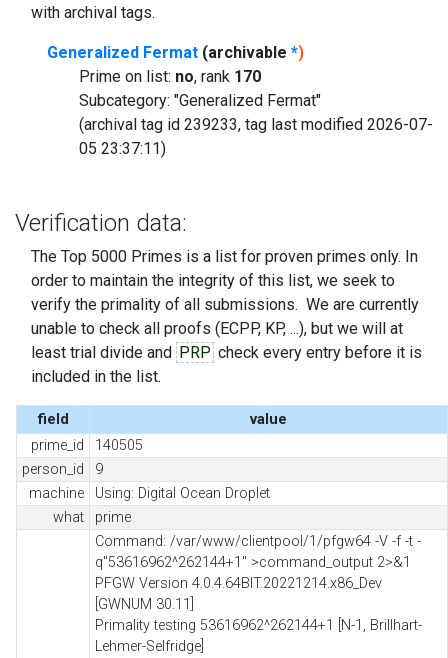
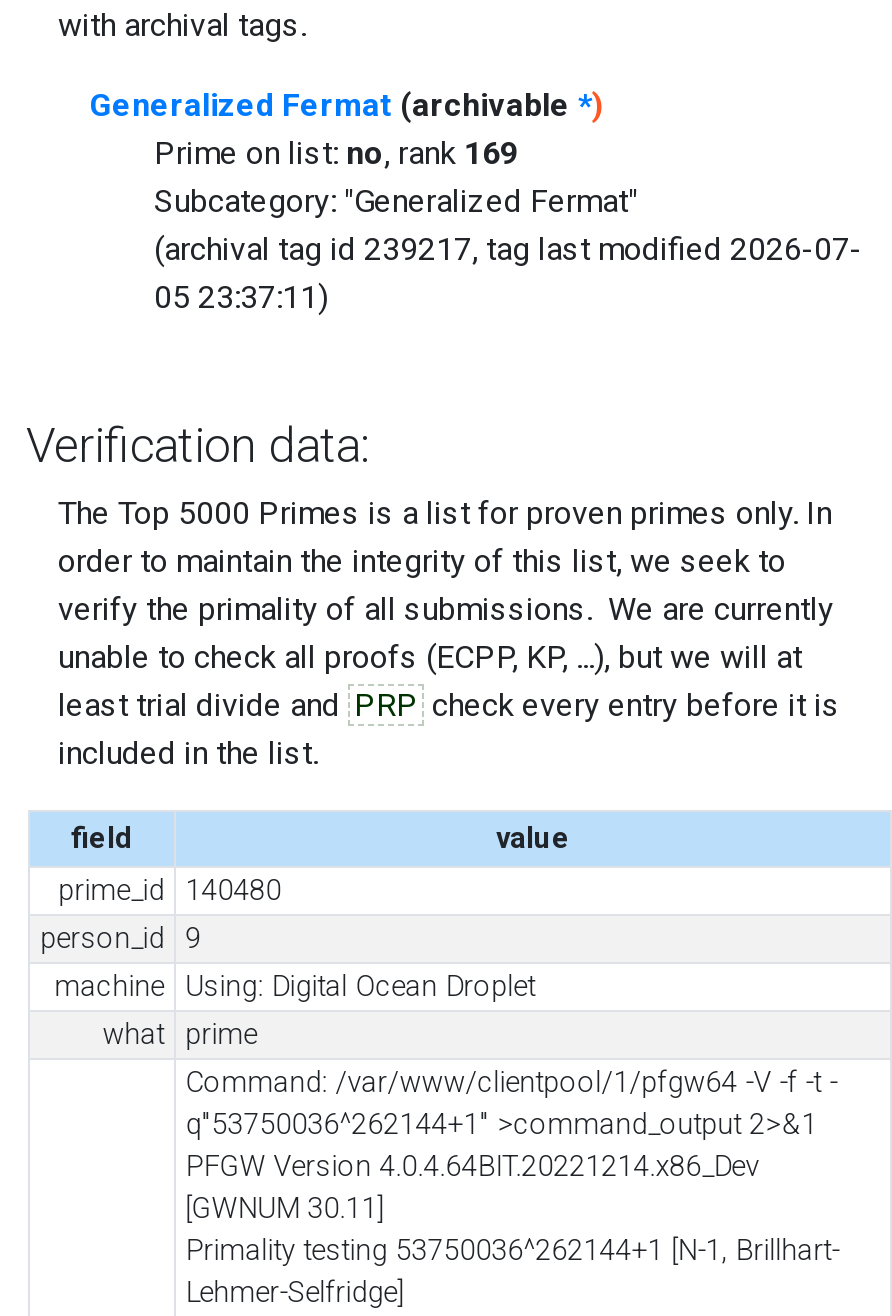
[79,67,261,86] Prime on list: no, rank 170 -> [154,134,518,172] Prime on list: no, rank 169
[79,115,433,134] (archival tag id 239233, tag last modified 2026-07- -> [154,230,862,268] (archival tag id 239217, tag last modified 2026-07-
[31,437,143,454] prime_id 140505 -> [58,874,282,908] prime_id 140480
[95,554,411,571] q"53616962^262144+1" >command_output 2>&1 -> [186,1108,818,1142] q"53750036^262144+1" >command_output 2>&1
[95,617,422,634] Primality testing 53616962^262144+1 [N-1, Brillhart- -> [186,1234,840,1268] Primality testing 53750036^262144+1 [N-1, Brillhart-

